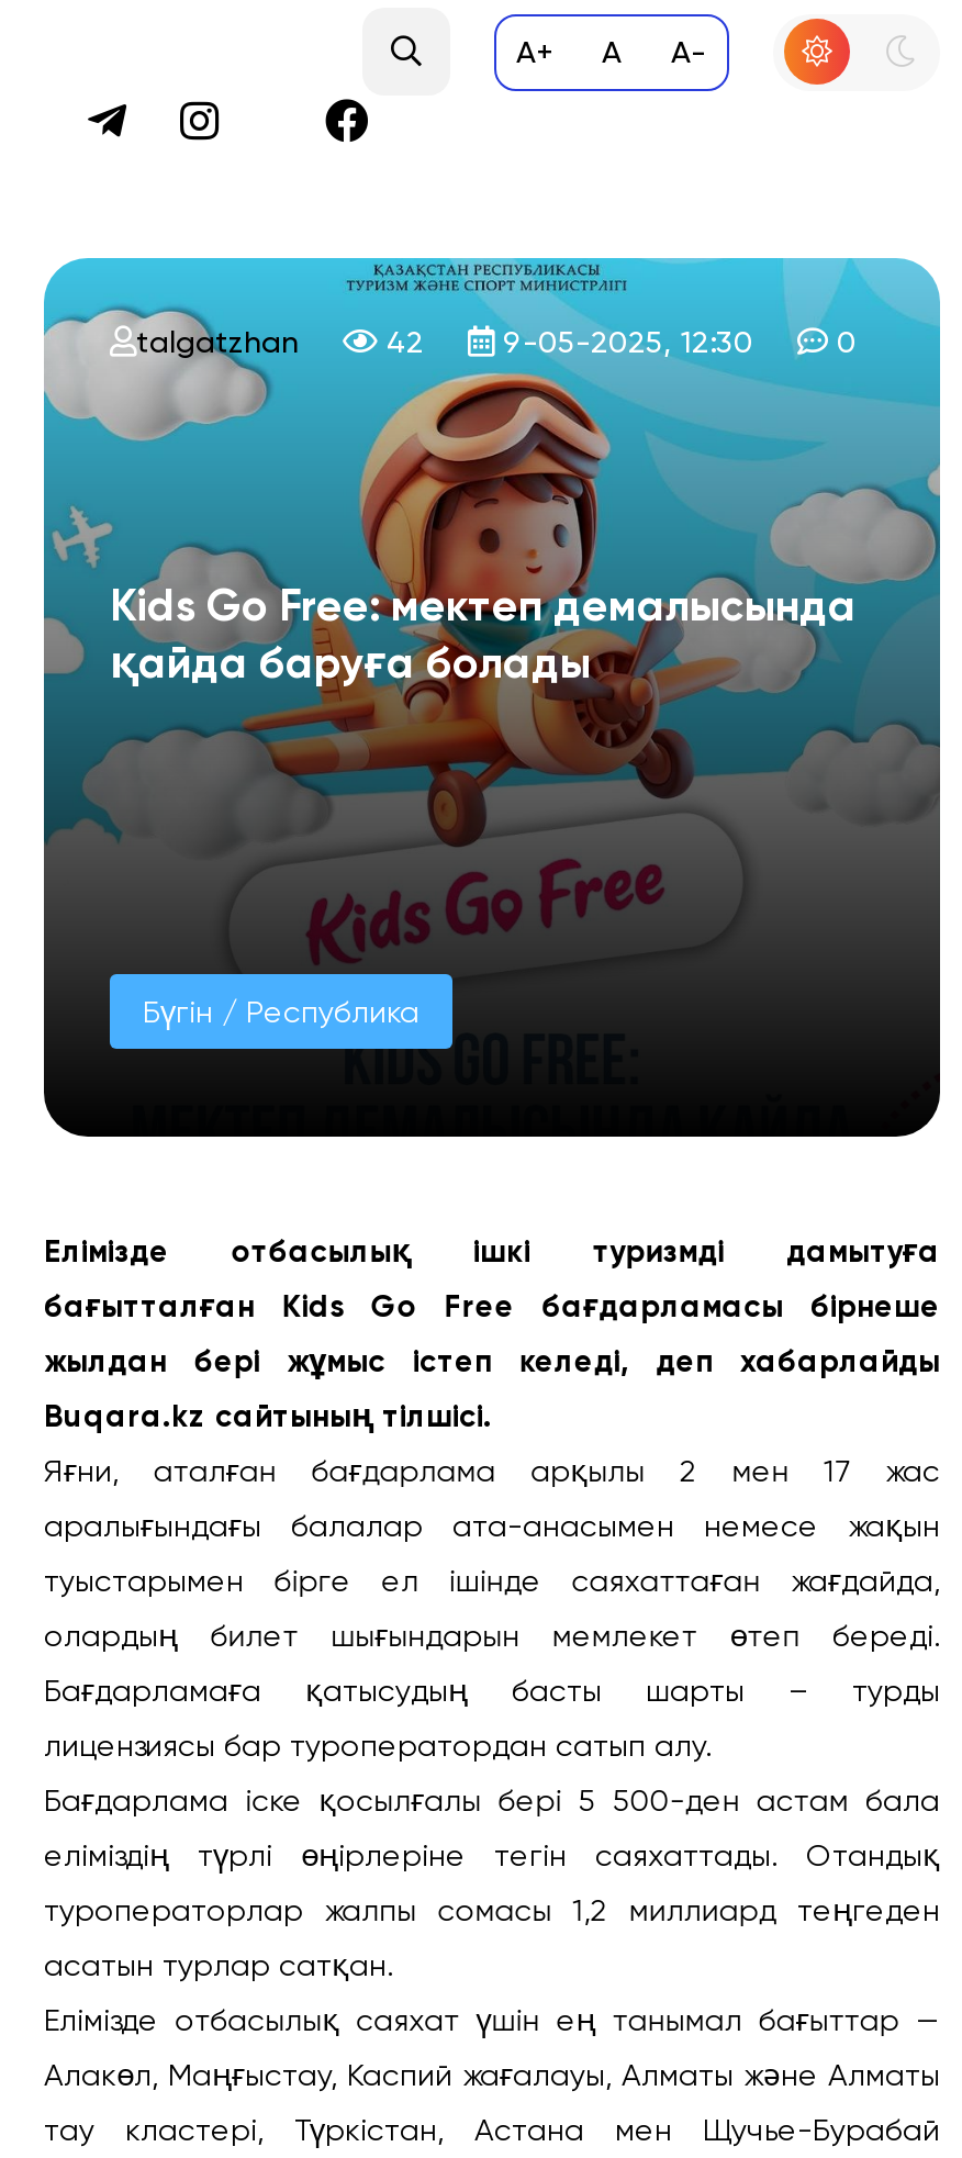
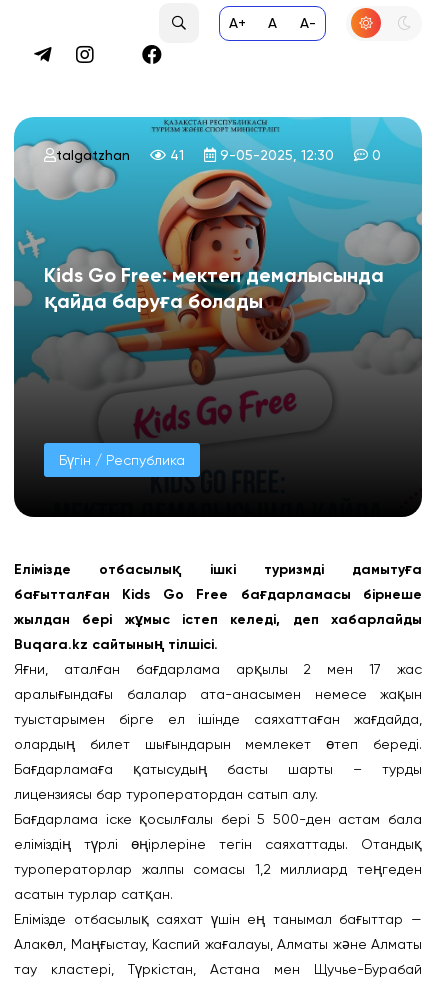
[378,324,753,359] 42 9-05-2025, 12:30 -> [166,147,334,163] 41 9-05-2025, 12:30

